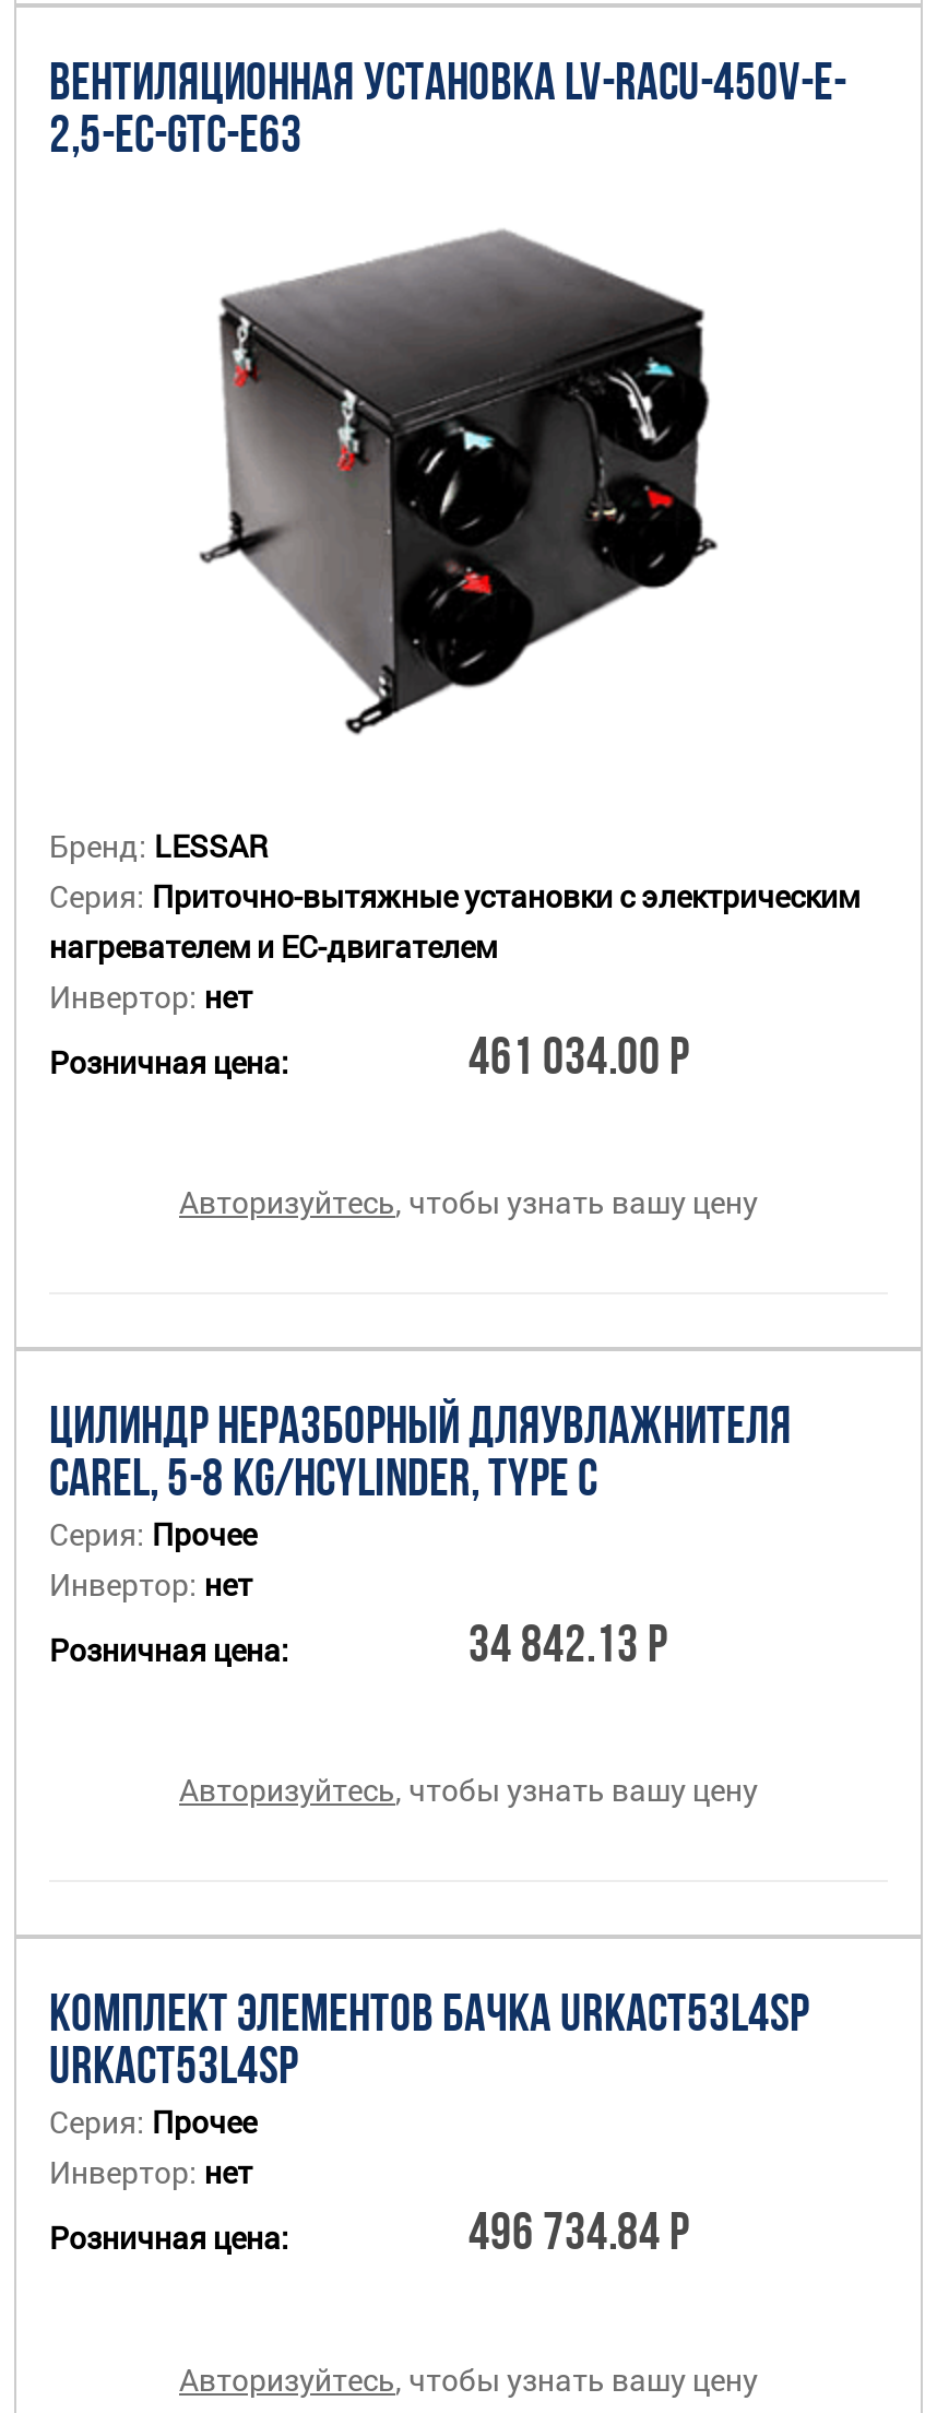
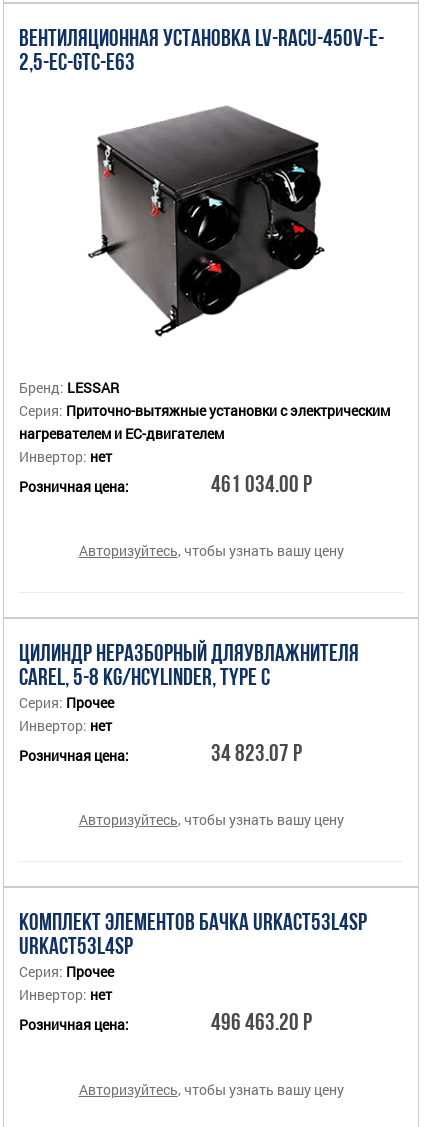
[469,1623,667,1675] 34 842.13 Р -> [211,743,302,767] 34 823.07 Р
[469,2211,689,2263] 496 734.84 Р -> [211,1012,312,1036] 496 463.20 Р

